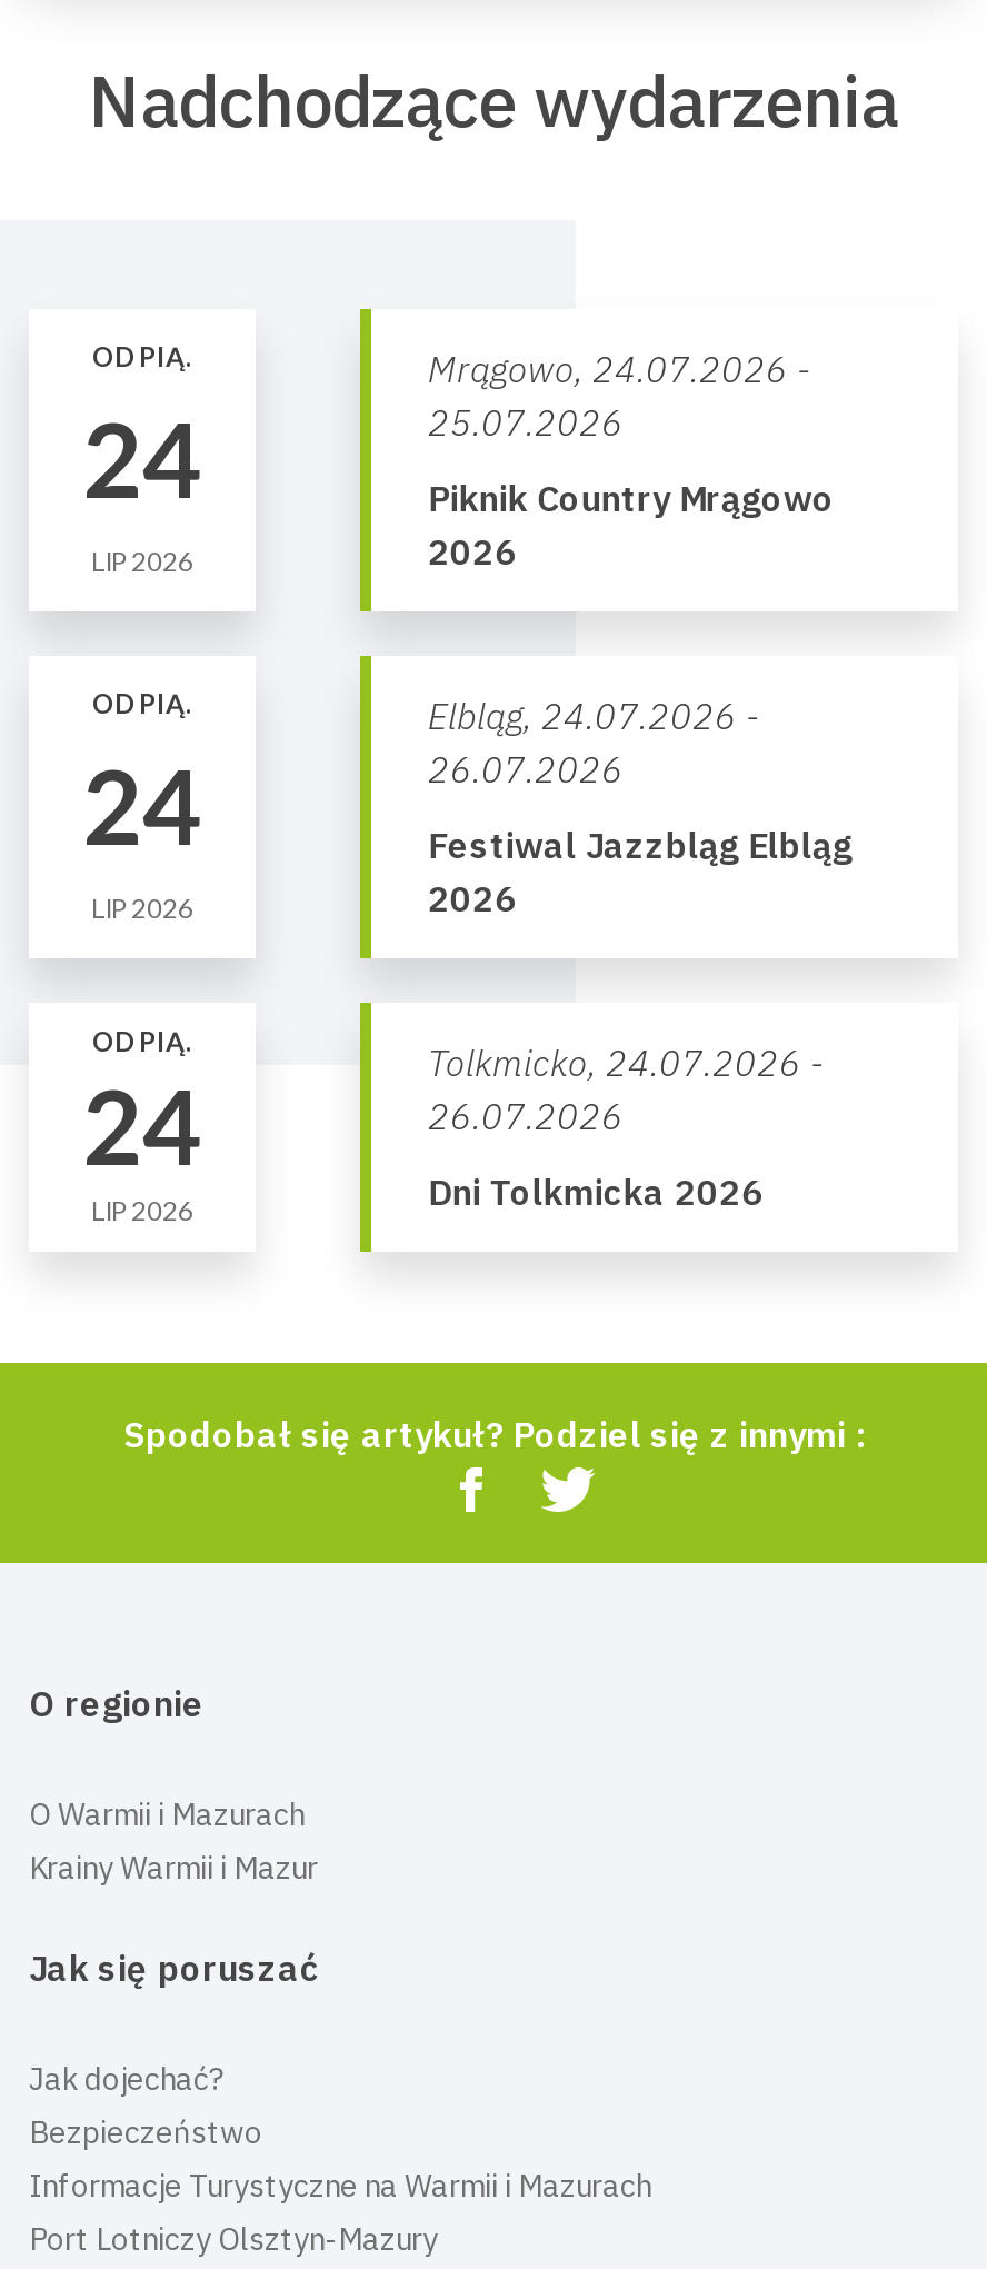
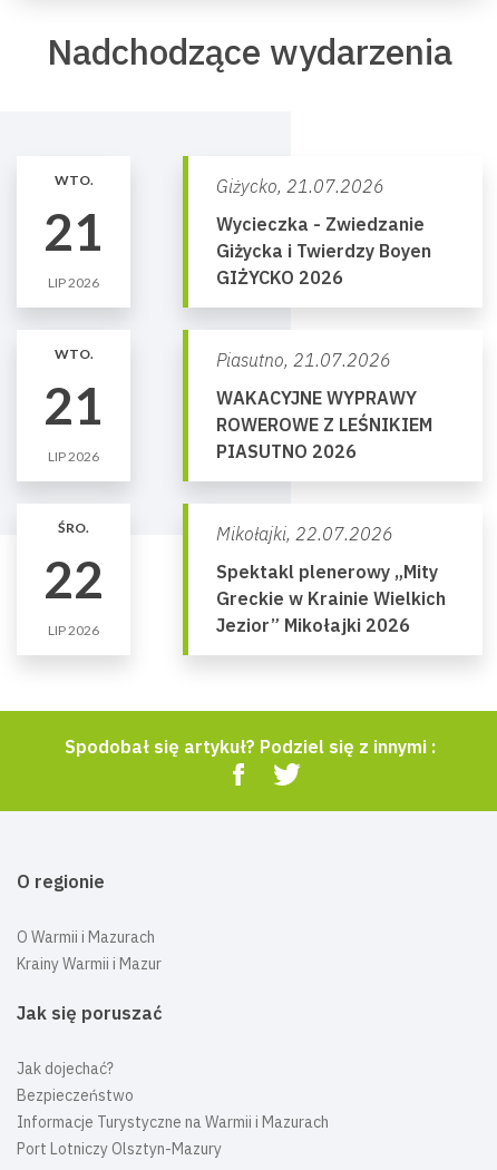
[82,341,202,521] OD PIĄ. | 24 -> [43,171,104,262] WTO. | 21
[427,347,810,445] Mrągowo, 24.07.2026 - | 25.07.2026 -> [217,175,385,197] Giżycko, 21.07.2026
[427,476,834,574] Piknik Country Mrągowo | 2026 -> [217,212,432,288] Wycieczka - Zwiedzanie | Giżycka i Twierdzy Boyen | GIŻYCKO 2026
[82,687,202,868] OD PIĄ. | 24 -> [43,345,104,435] WTO. | 21
[427,694,759,792] Elbląg, 24.07.2026 - | 26.07.2026 -> [217,348,391,371] Piasutno, 21.07.2026
[427,823,852,921] Festiwal Jazzbląg Elbląg | 2026 -> [217,386,433,462] WAKACYJNE WYPRAWY | ROWEROWE Z LEŚNIKIEM | PIASUTNO 2026
[82,1025,202,1188] OD PIĄ. | 24 -> [43,519,104,609] ŚRO. | 22
[427,1041,823,1139] Tolkmicko, 24.07.2026 - | 26.07.2026 -> [217,522,394,545] Mikołajki, 22.07.2026
[427,1170,763,1214] Dni Tolkmicka 2026 -> [217,560,446,636] Spektakl plenerowy „Mity | Greckie w Krainie Wielkich | Jezior” Mikołajki 2026

